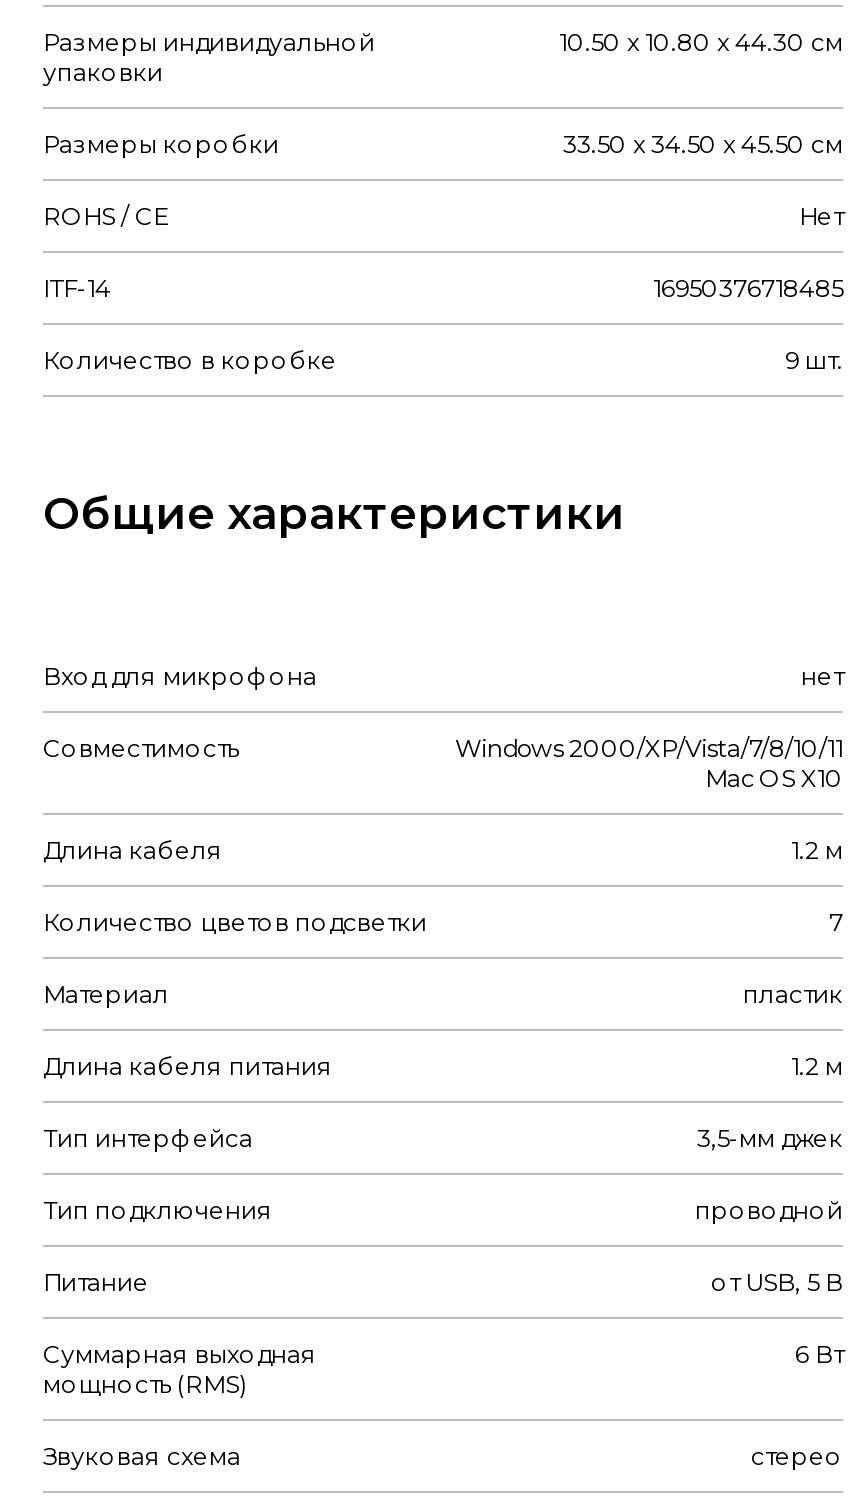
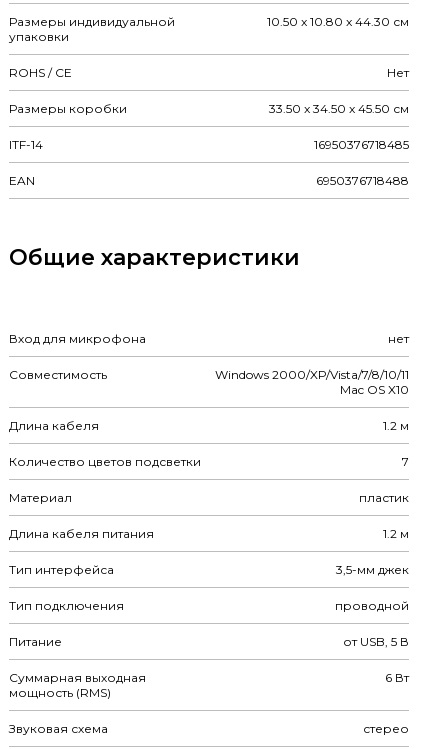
moved [43,129,843,159] -> [9,101,409,116]: Размеры коробки | 33.50 x 34.50 x 45.50 см
moved [43,201,843,231] -> [9,65,409,80]: ROHS / CE | Нет
[43,345,843,375] Количество в коробке | 9 шт. -> [9,173,409,188] EAN | 6950376718488

